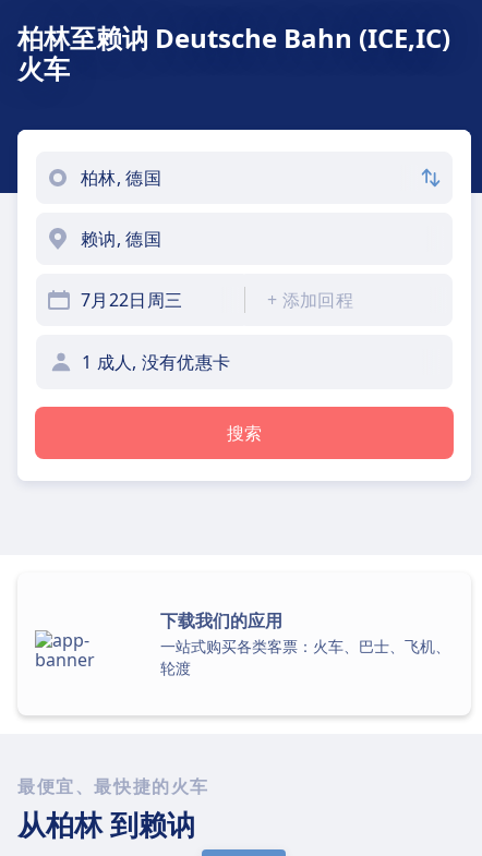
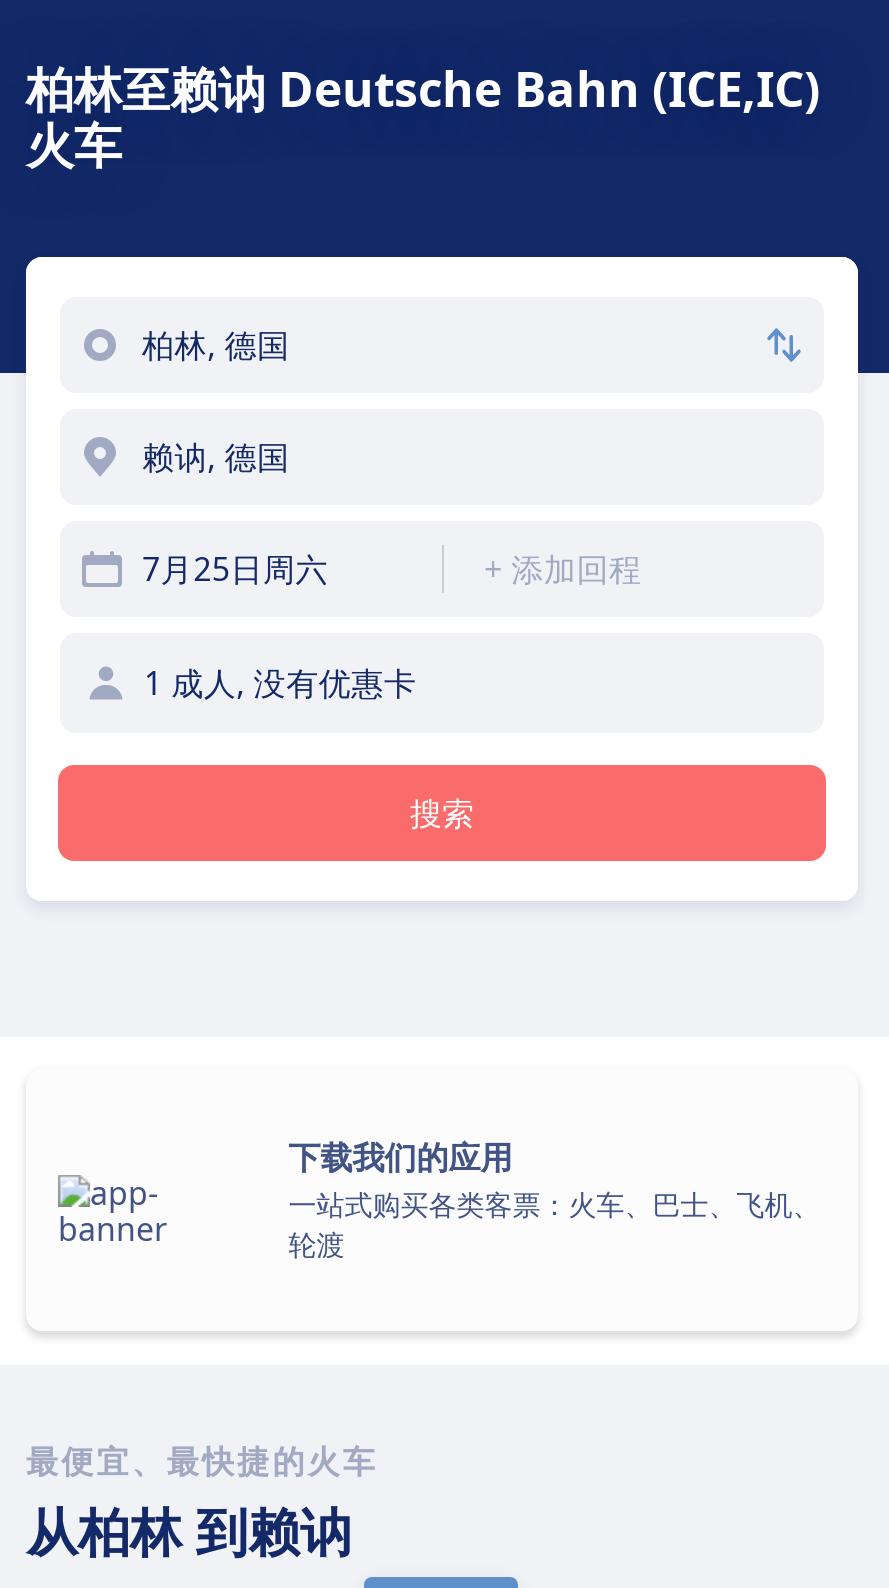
[81,288,182,312] 7月22日周三 -> [142,547,328,591] 7月25日周六

